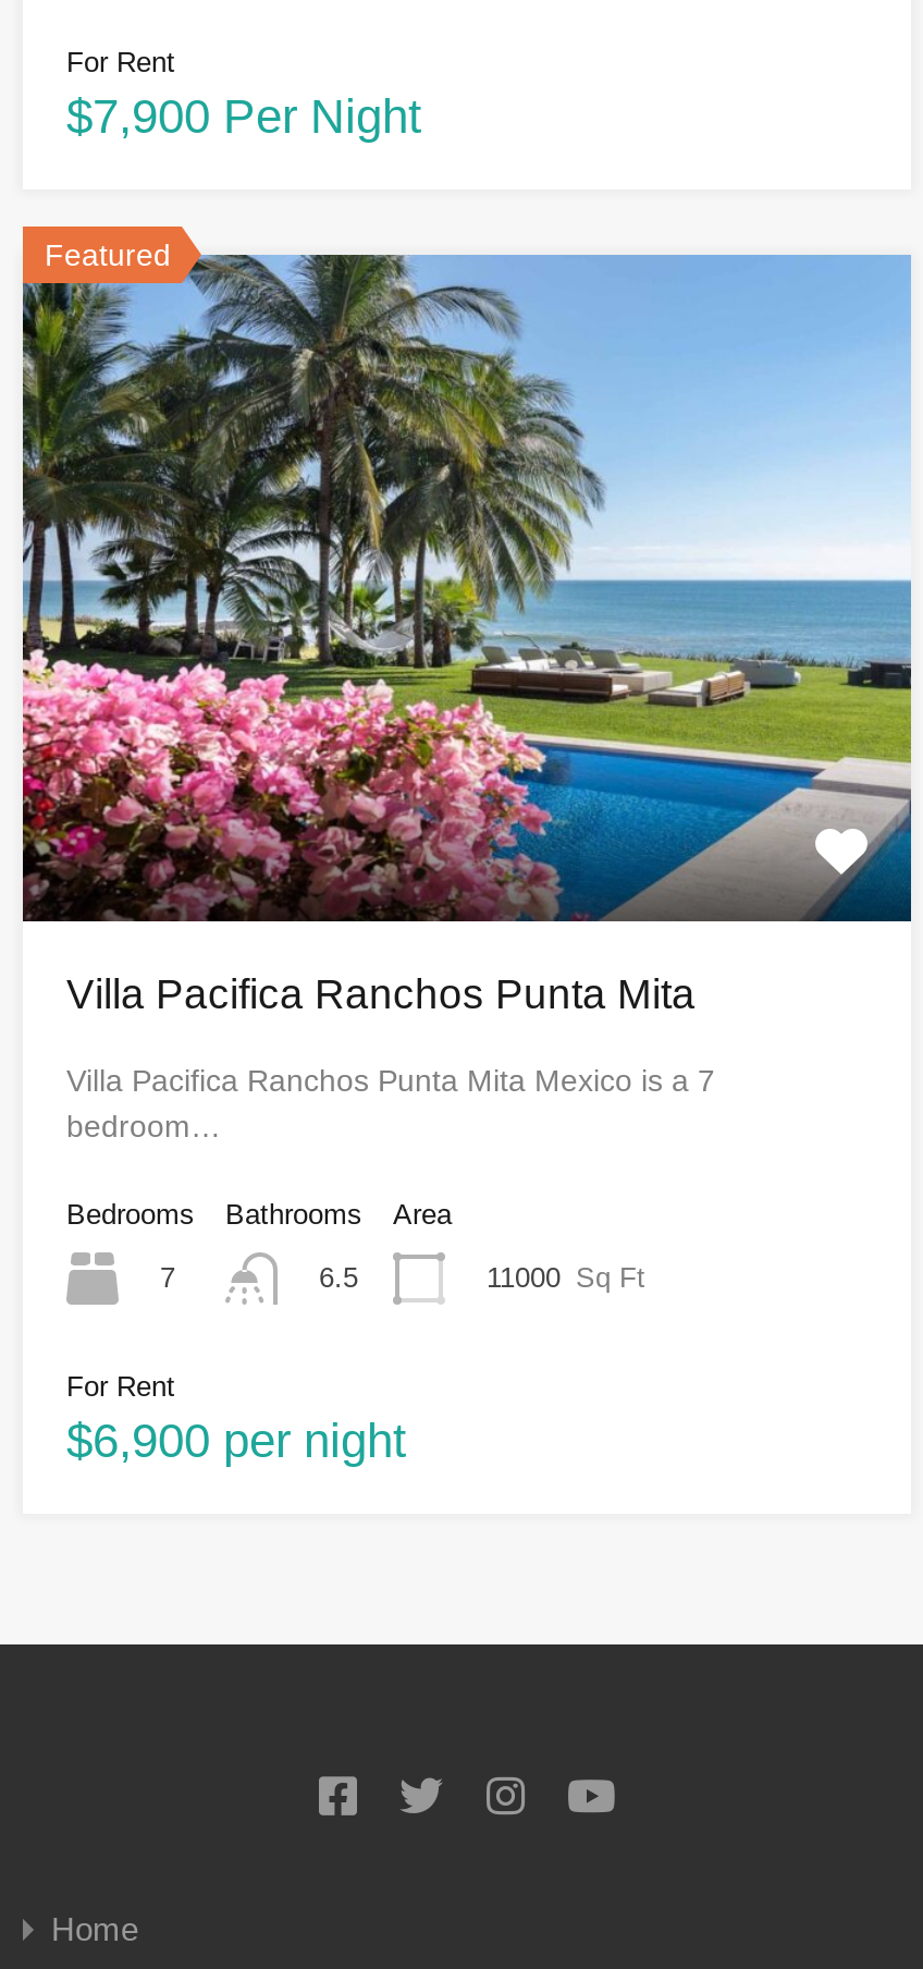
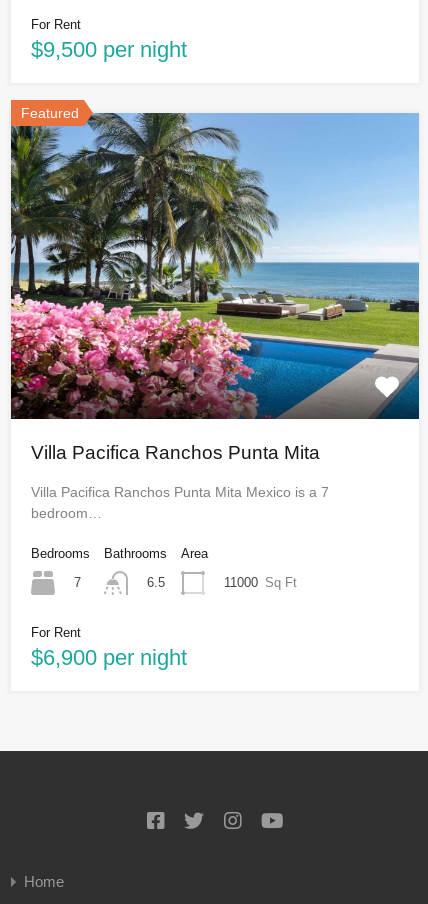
[66,89,421,143] $7,900 Per Night -> [31,37,187,62] $9,500 per night

